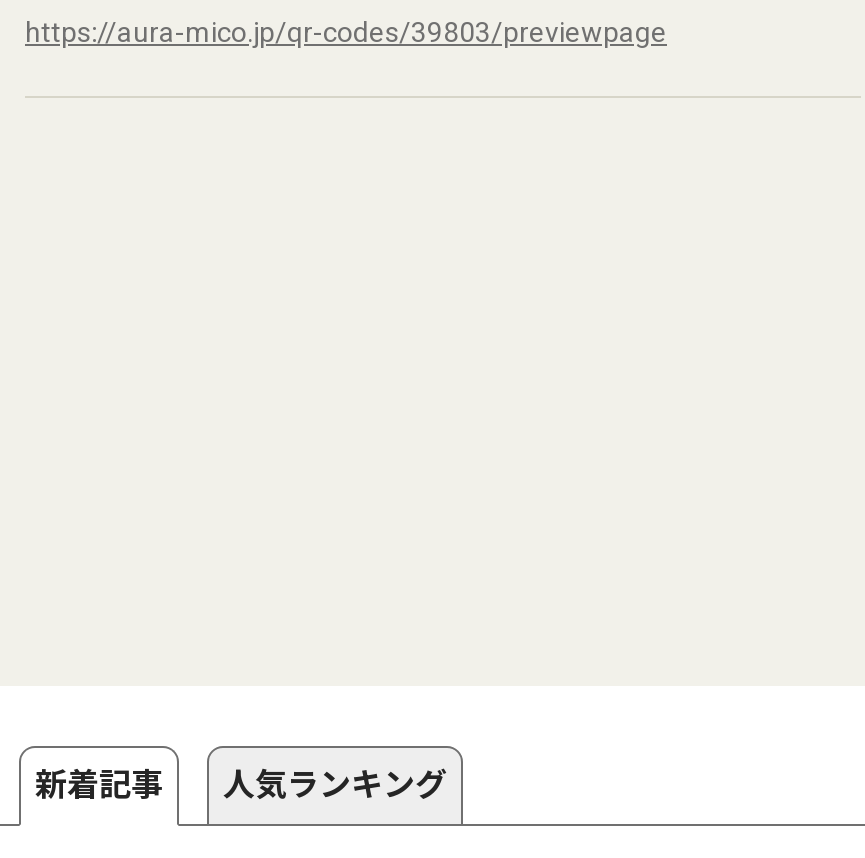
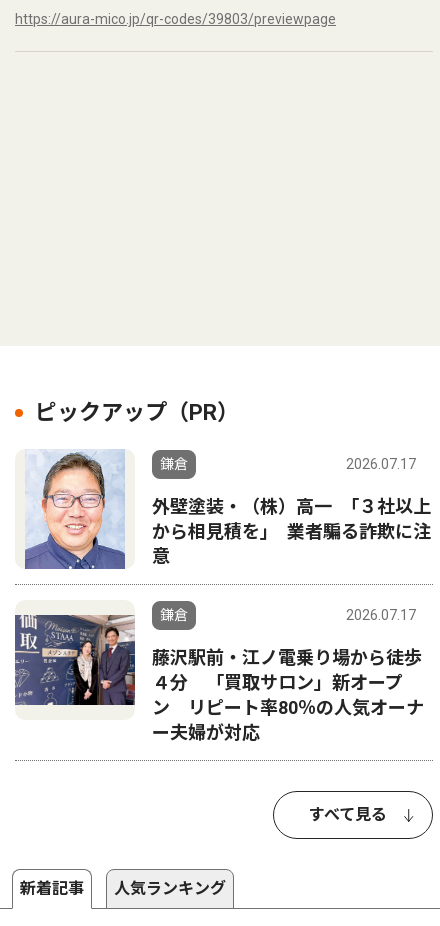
none -> [14,614,136,706] [image]
none -> [24,400,431,743] [image] | ピックアップ（PR） | 鎌倉 | 2026.07.17 | 外壁塗装・（株）高一 ｢３社以上 | から相見積を｣ 業者騙る詐欺に注 | 意 | 鎌倉 | 2026.07.17 | 藤沢駅前・江ノ電乗り場から徒歩 | ４分 「買取サロン」新オープ | ン リピート率80％の人気オーナ | ー夫婦が対応
none -> [309,805,387,824] すべて見る

